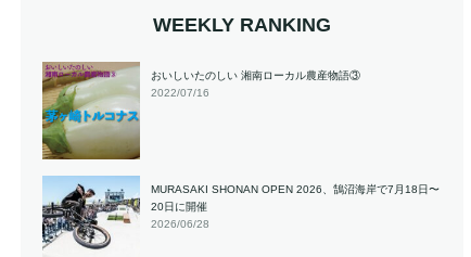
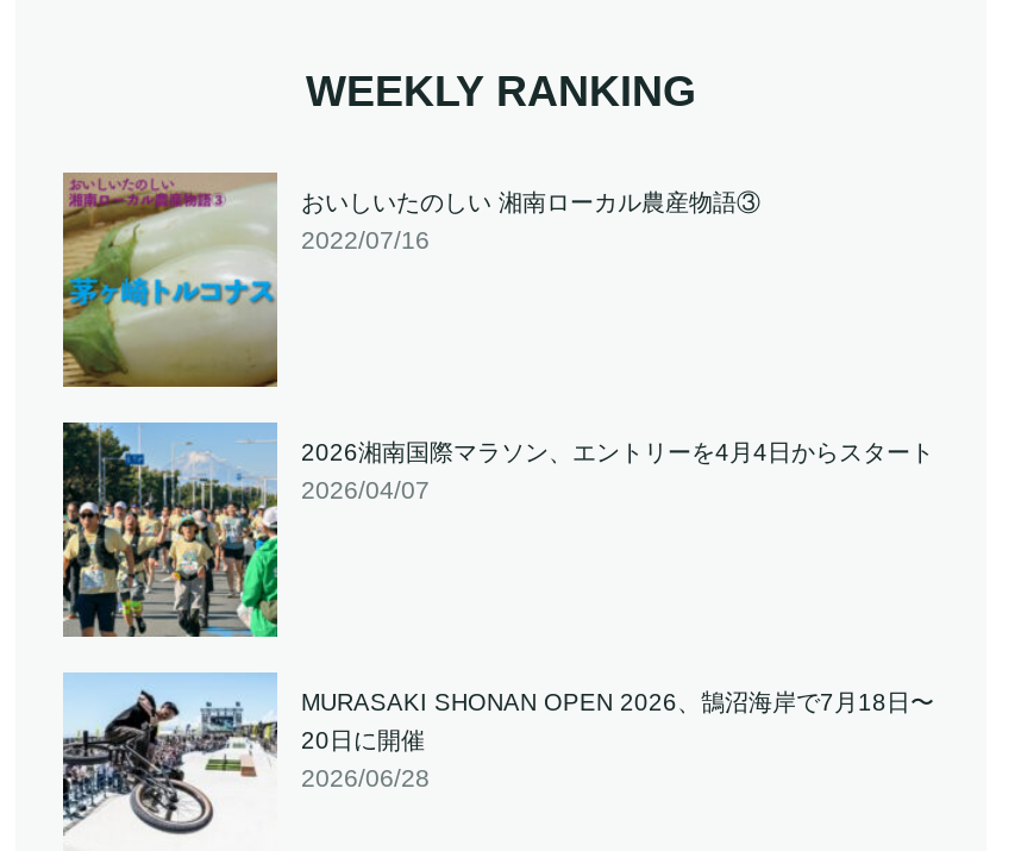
none -> [61,420,934,639] [image] | 2026湘南国際マラソン、エントリーを4月4日からスタート | 2026/04/07

